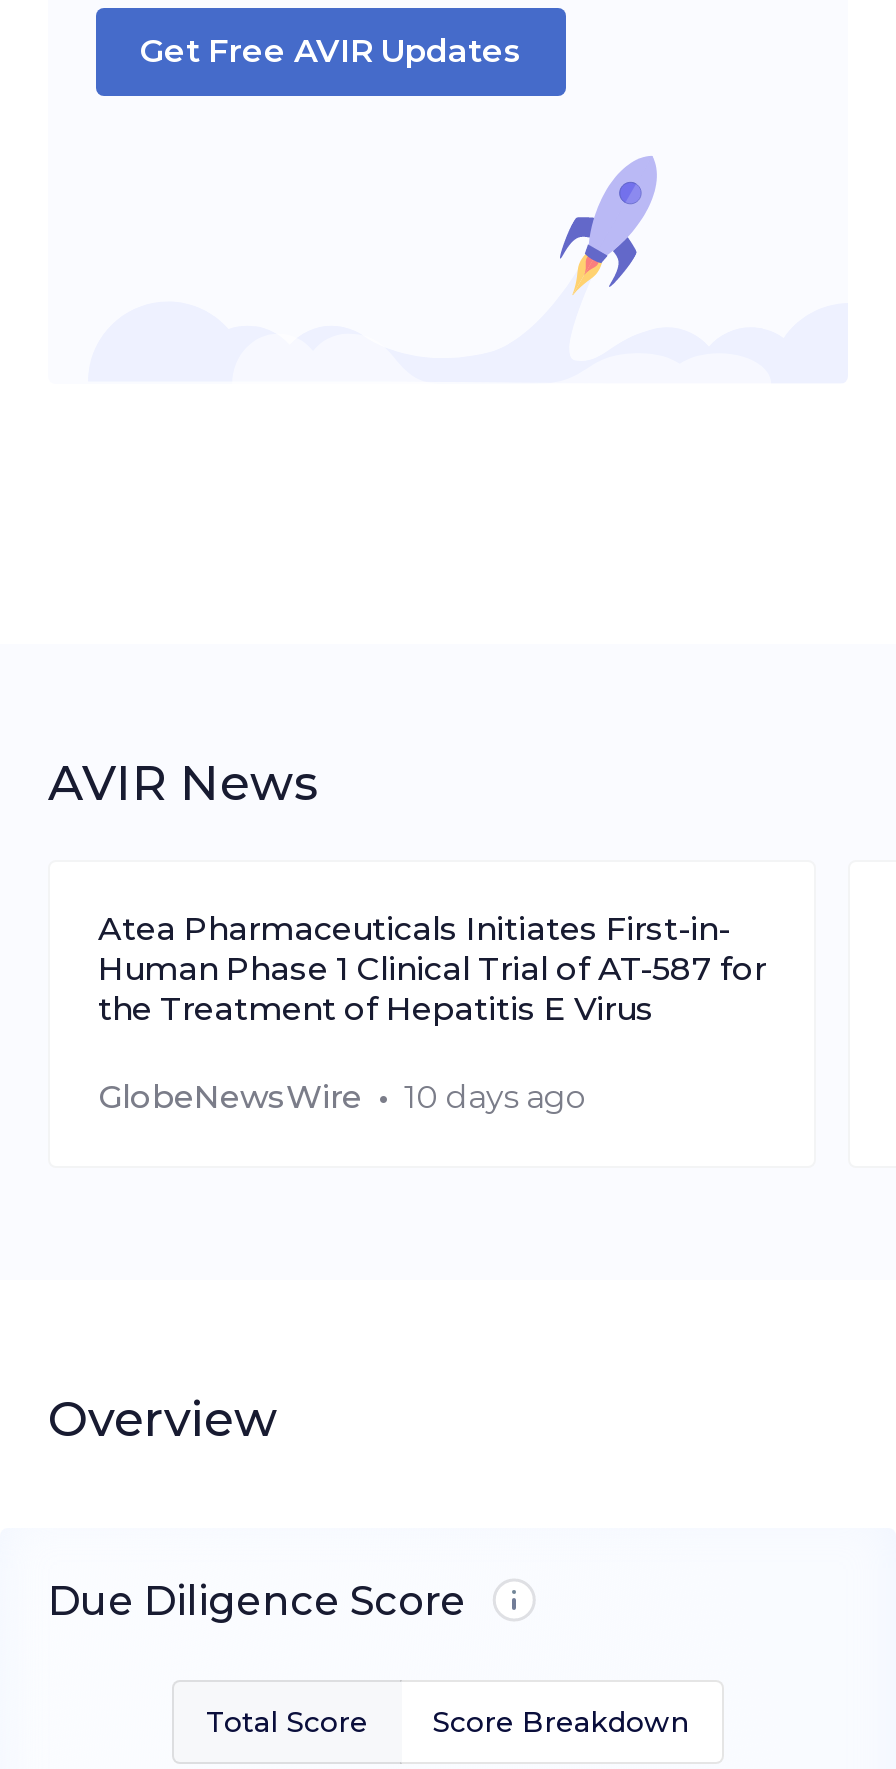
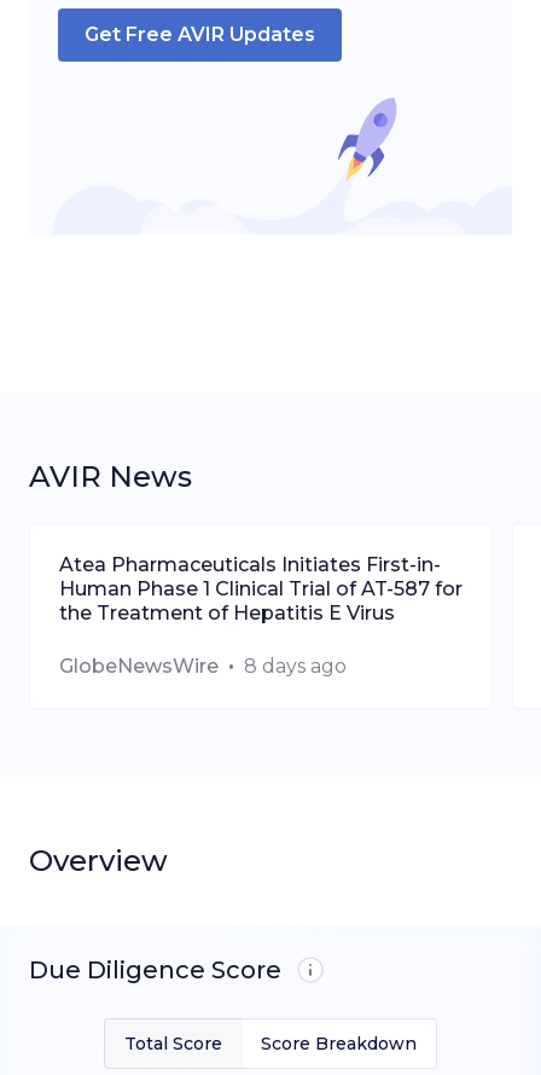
[98,1078,586,1116] GlobeNewsWire • 10 days ago -> [59,655,347,678] GlobeNewsWire • 8 days ago

